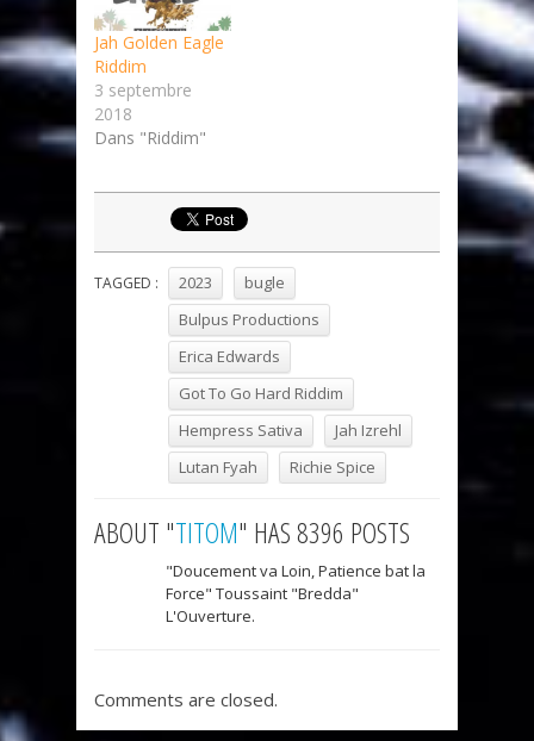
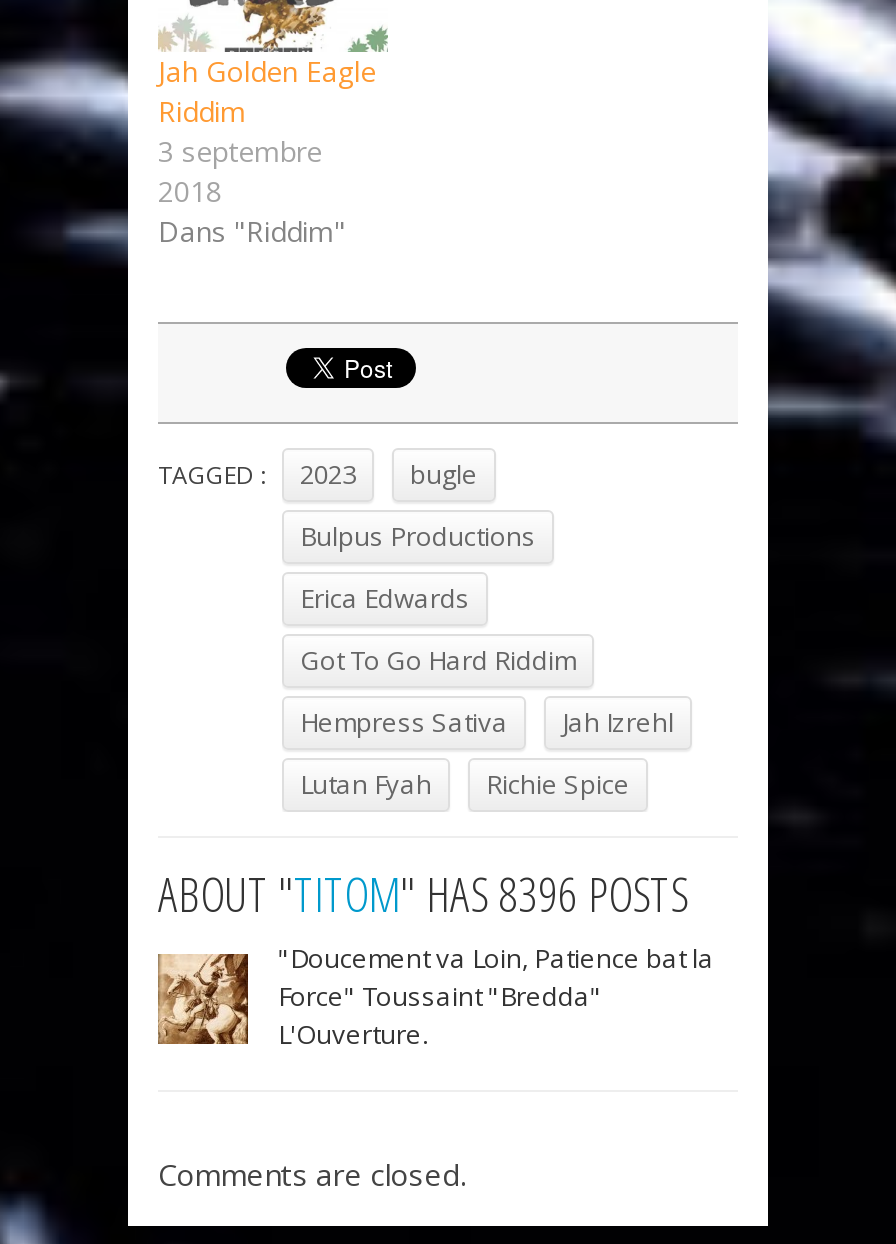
none -> [156,952,250,1046] [image]

